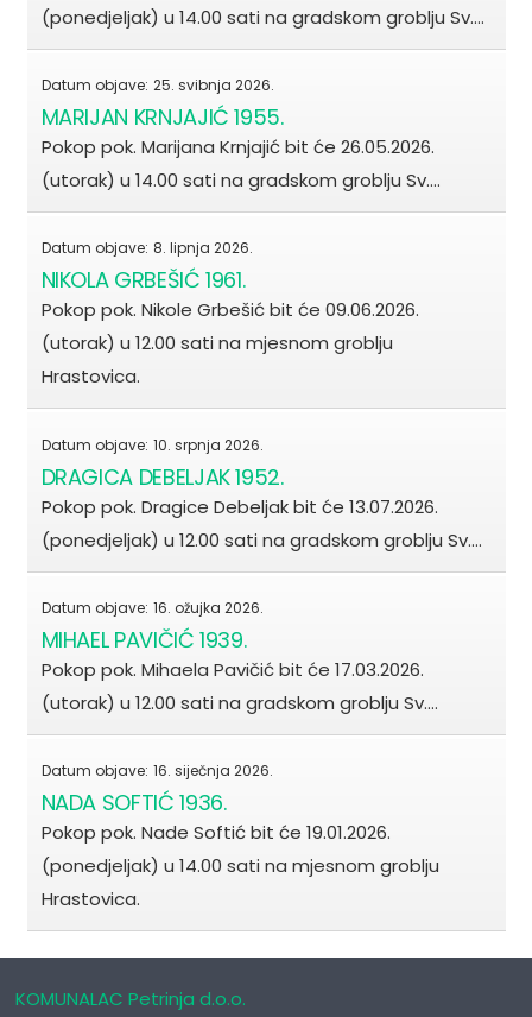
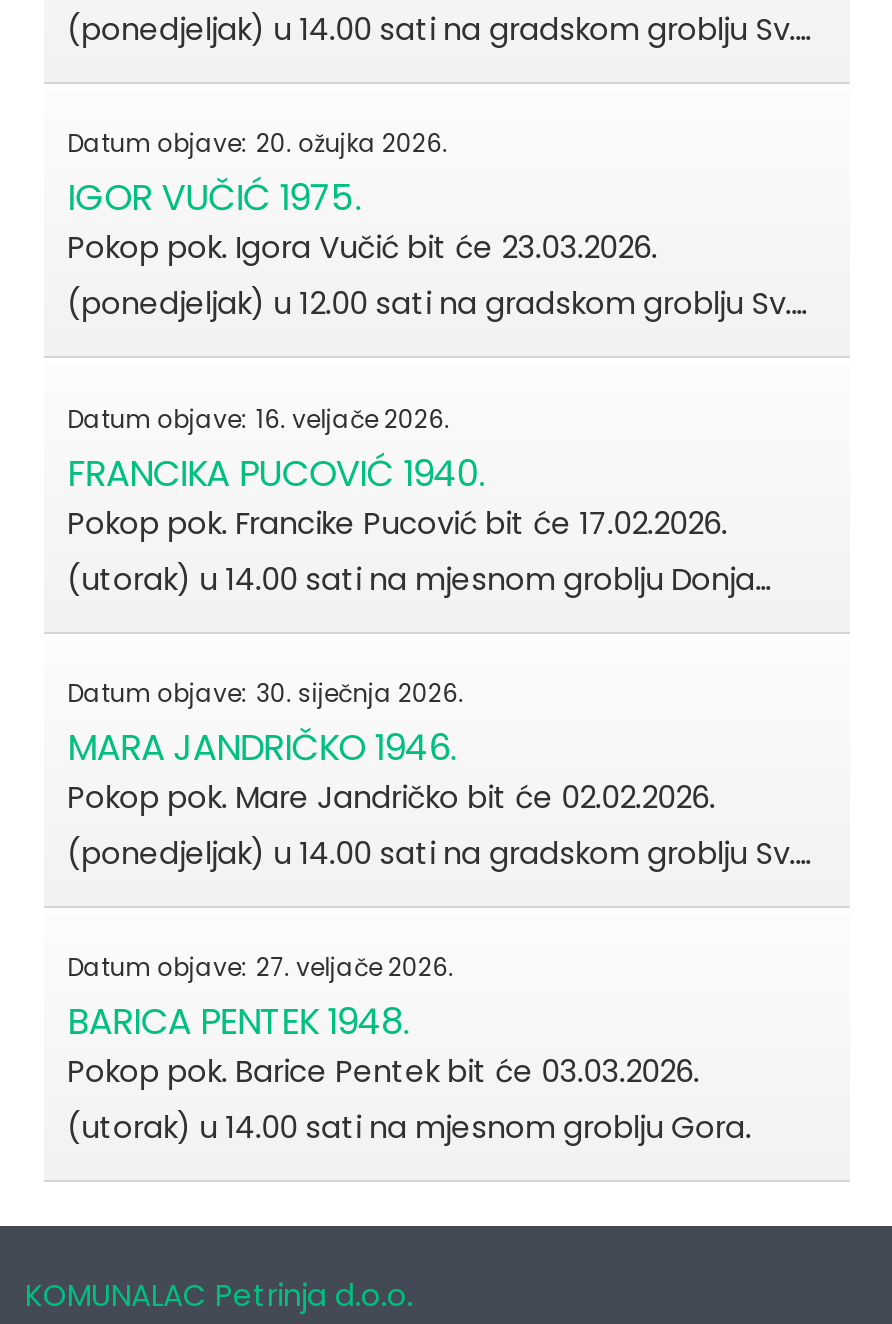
[41,75,440,519] Datum objave: 25. svibnja 2026. | MARIJAN KRNJAJIĆ 1955. | Pokop pok. Marijana Krnjajić bit će 26.05.2026. | (utorak) u 14.00 sati na gradskom groblju Sv.… | Datum objave: 8. lipnja 2026. | NIKOLA GRBEŠIĆ 1961. | Pokop pok. Nikole Grbešić bit će 09.06.2026. | (utorak) u 12.00 sati na mjesnom groblju | Hrastovica. | Datum objave: 10. srpnja 2026. | DRAGICA DEBELJAK 1952. | Pokop pok. Dragice Debeljak bit će 13.07.2026. -> [67,126,657,268] Datum objave: 20. ožujka 2026. | IGOR VUČIĆ 1975. | Pokop pok. Igora Vučić bit će 23.03.2026.
moved [41,527,482,552] -> [67,282,809,324]: (ponedjeljak) u 12.00 sati na gradskom groblju Sv.…
[41,597,439,911] Datum objave: 16. ožujka 2026. | MIHAEL PAVIČIĆ 1939. | Pokop pok. Mihaela Pavičić bit će 17.03.2026. | (utorak) u 12.00 sati na gradskom groblju Sv.… | Datum objave: 16. siječnja 2026. | NADA SOFTIĆ 1936. | Pokop pok. Nade Softić bit će 19.01.2026. | (ponedjeljak) u 14.00 sati na mjesnom groblju | Hrastovica. -> [67,401,813,1147] Datum objave: 16. veljače 2026. | FRANCIKA PUCOVIĆ 1940. | Pokop pok. Francike Pucović bit će 17.02.2026. | (utorak) u 14.00 sati na mjesnom groblju Donja… | Datum objave: 30. siječnja 2026. | MARA JANDRIČKO 1946. | Pokop pok. Mare Jandričko bit će 02.02.2026. | (ponedjeljak) u 14.00 sati na gradskom groblju Sv.… | Datum objave: 27. veljače 2026. | BARICA PENTEK 1948. | Pokop pok. Barice Pentek bit će 03.03.2026. | (utorak) u 14.00 sati na mjesnom groblju Gora.

